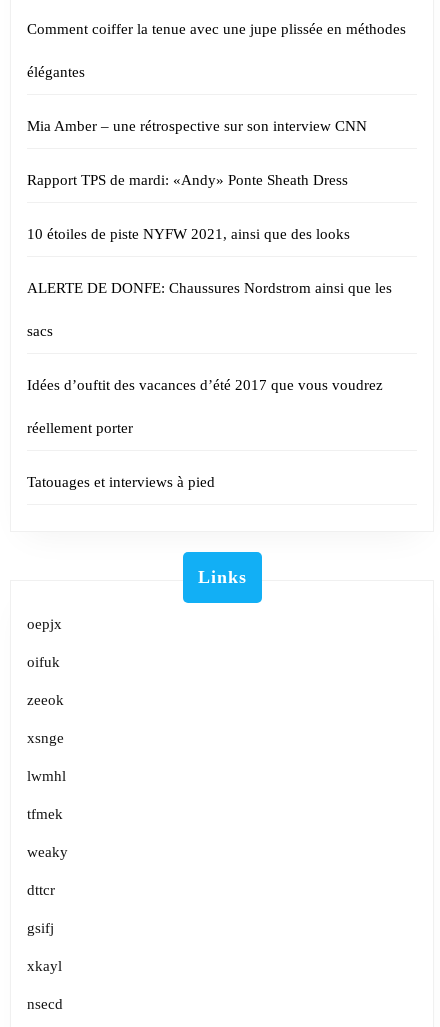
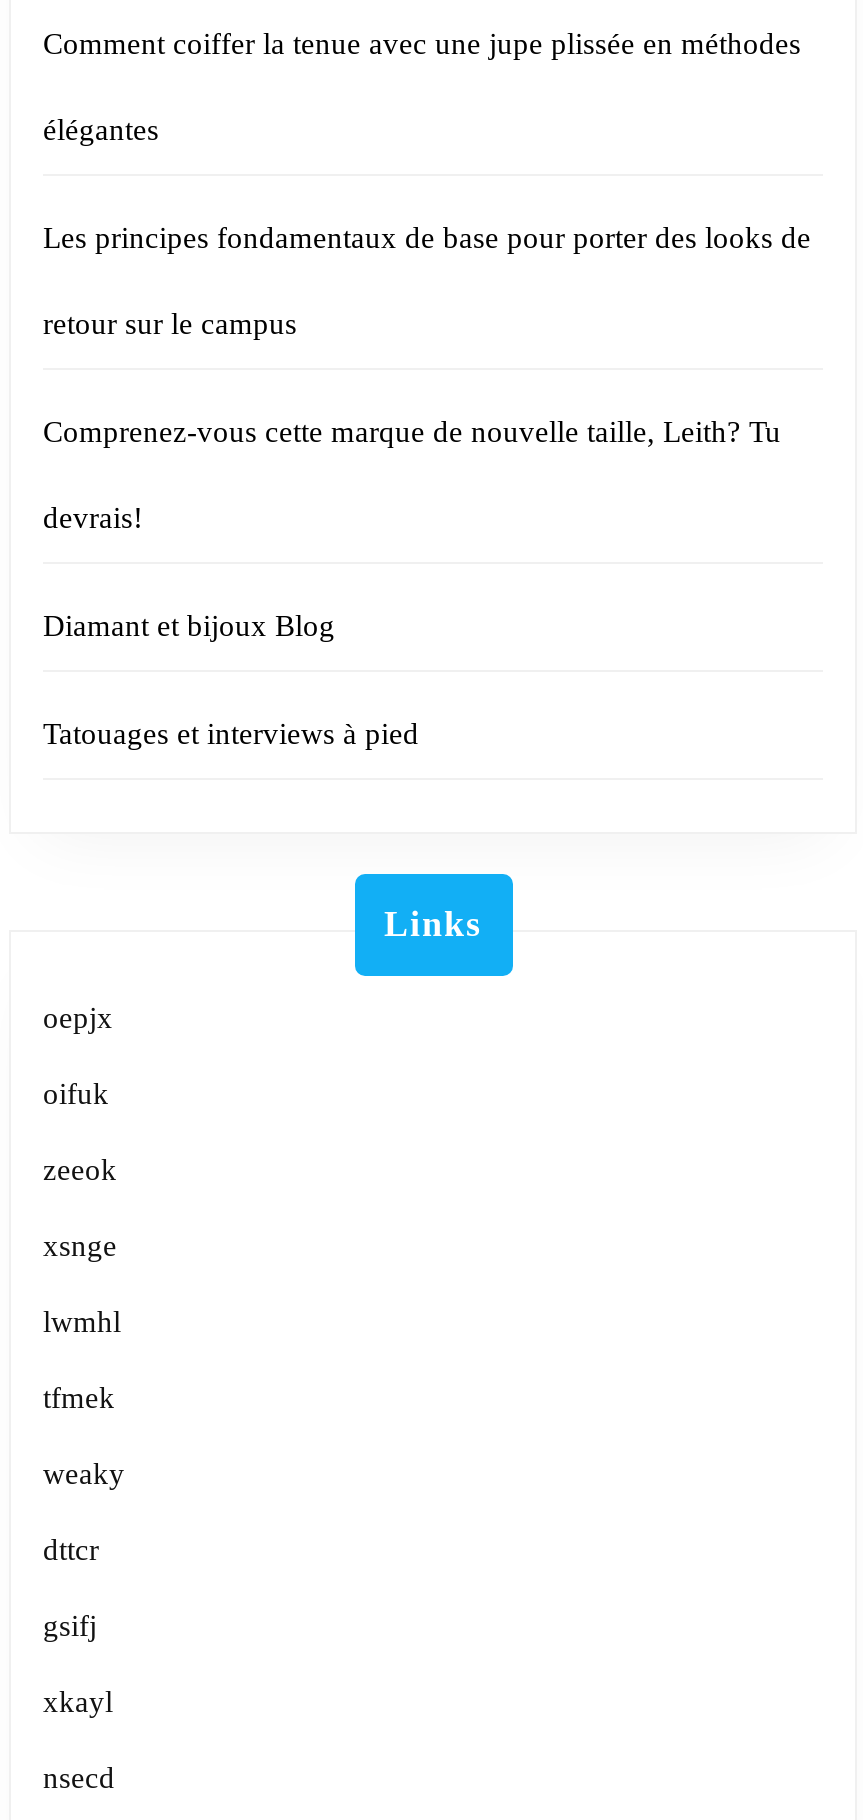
[27,118,392,436] Mia Amber – une rétrospective sur son interview CNN | Rapport TPS de mardi: «Andy» Ponte Sheath Dress | 10 étoiles de piste NYFW 2021, ainsi que des looks | ALERTE DE DONFE: Chaussures Nordstrom ainsi que les | sacs | Idées d’ouftit des vacances d’été 2017 que vous voudrez | réellement porter -> [43,222,811,642] Les principes fondamentaux de base pour porter des looks de | retour sur le campus | Comprenez-vous cette marque de nouvelle taille, Leith? Tu | devrais! | Diamant et bijoux Blog

